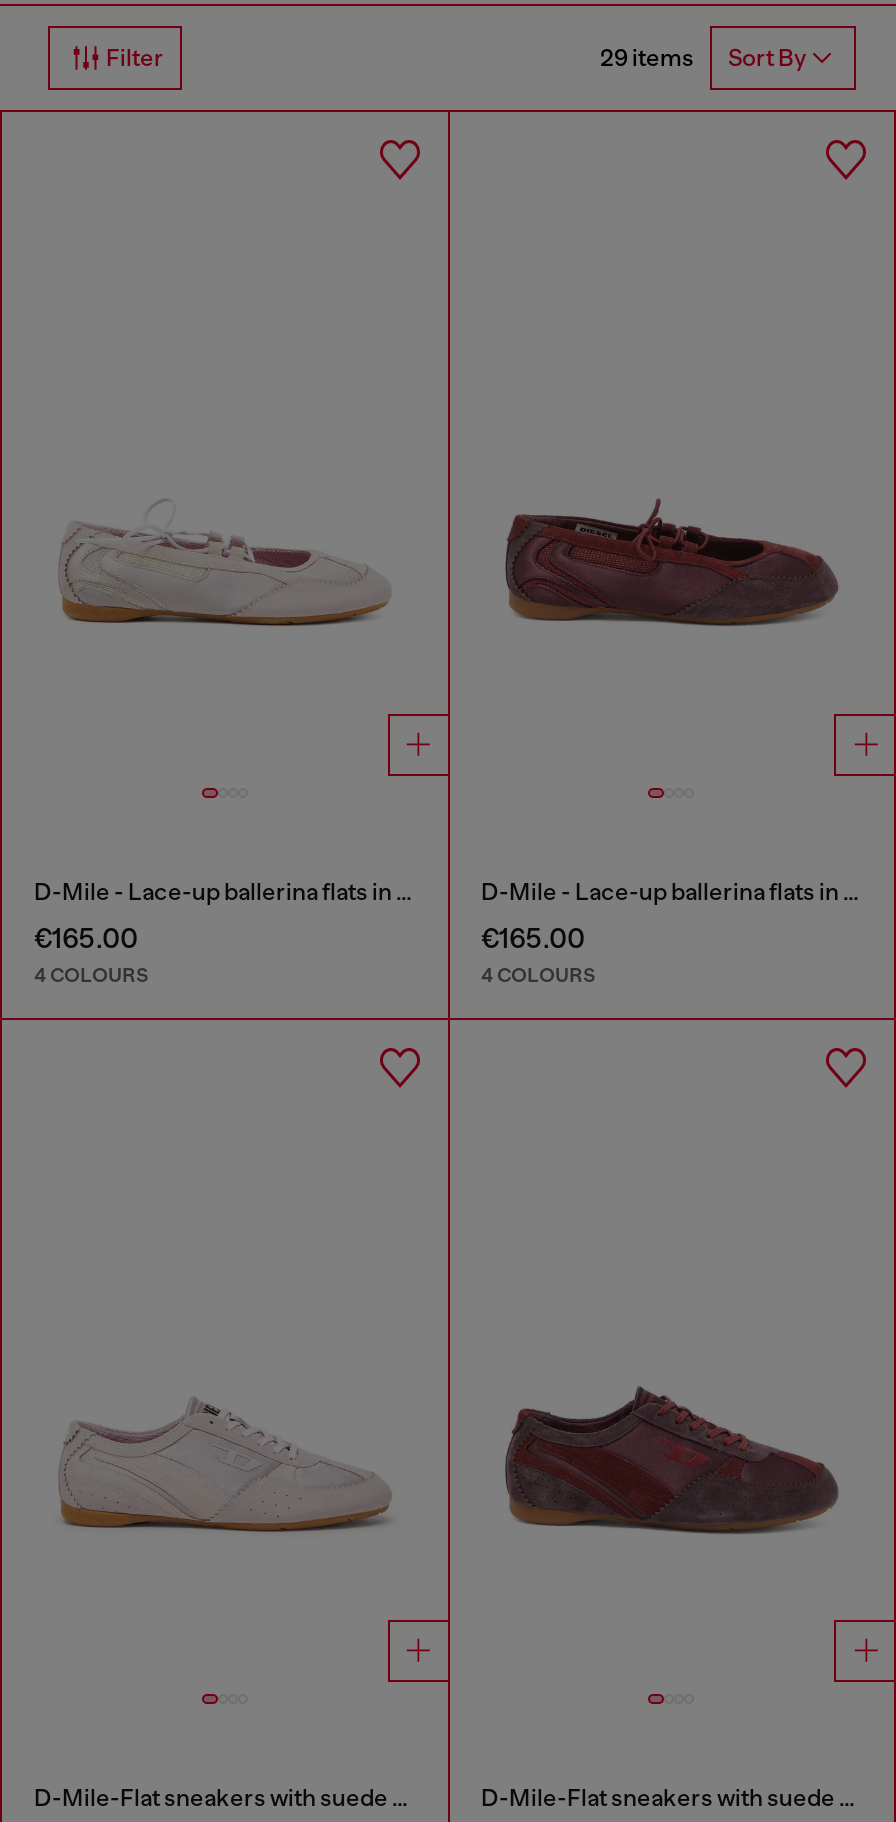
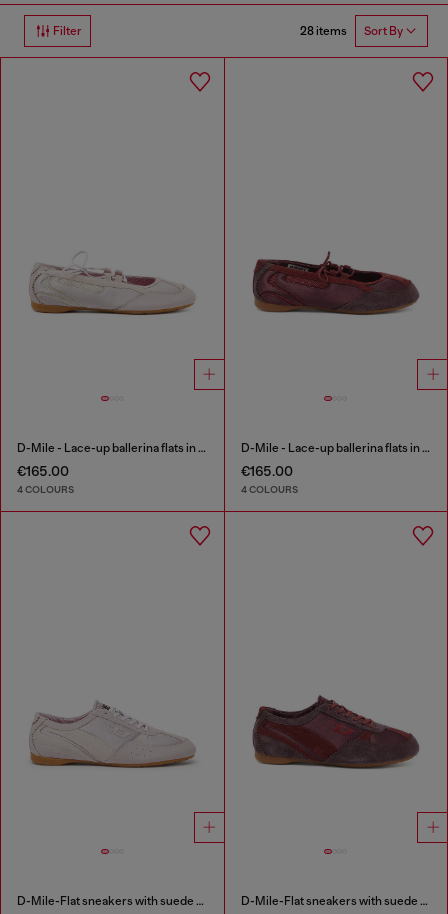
[600,44,806,73] 29 items Sort By -> [300,24,403,38] 28 items Sort By

